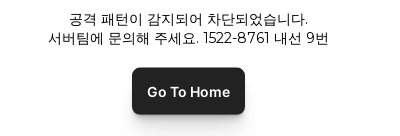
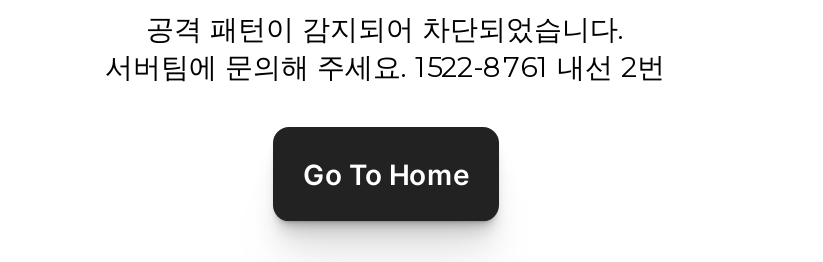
[47,28,328,46] 서버팀에 문의해 주세요. 1522-8761 내선 9번 -> [105,49,665,85] 서버팀에 문의해 주세요. 1522-8761 내선 2번

